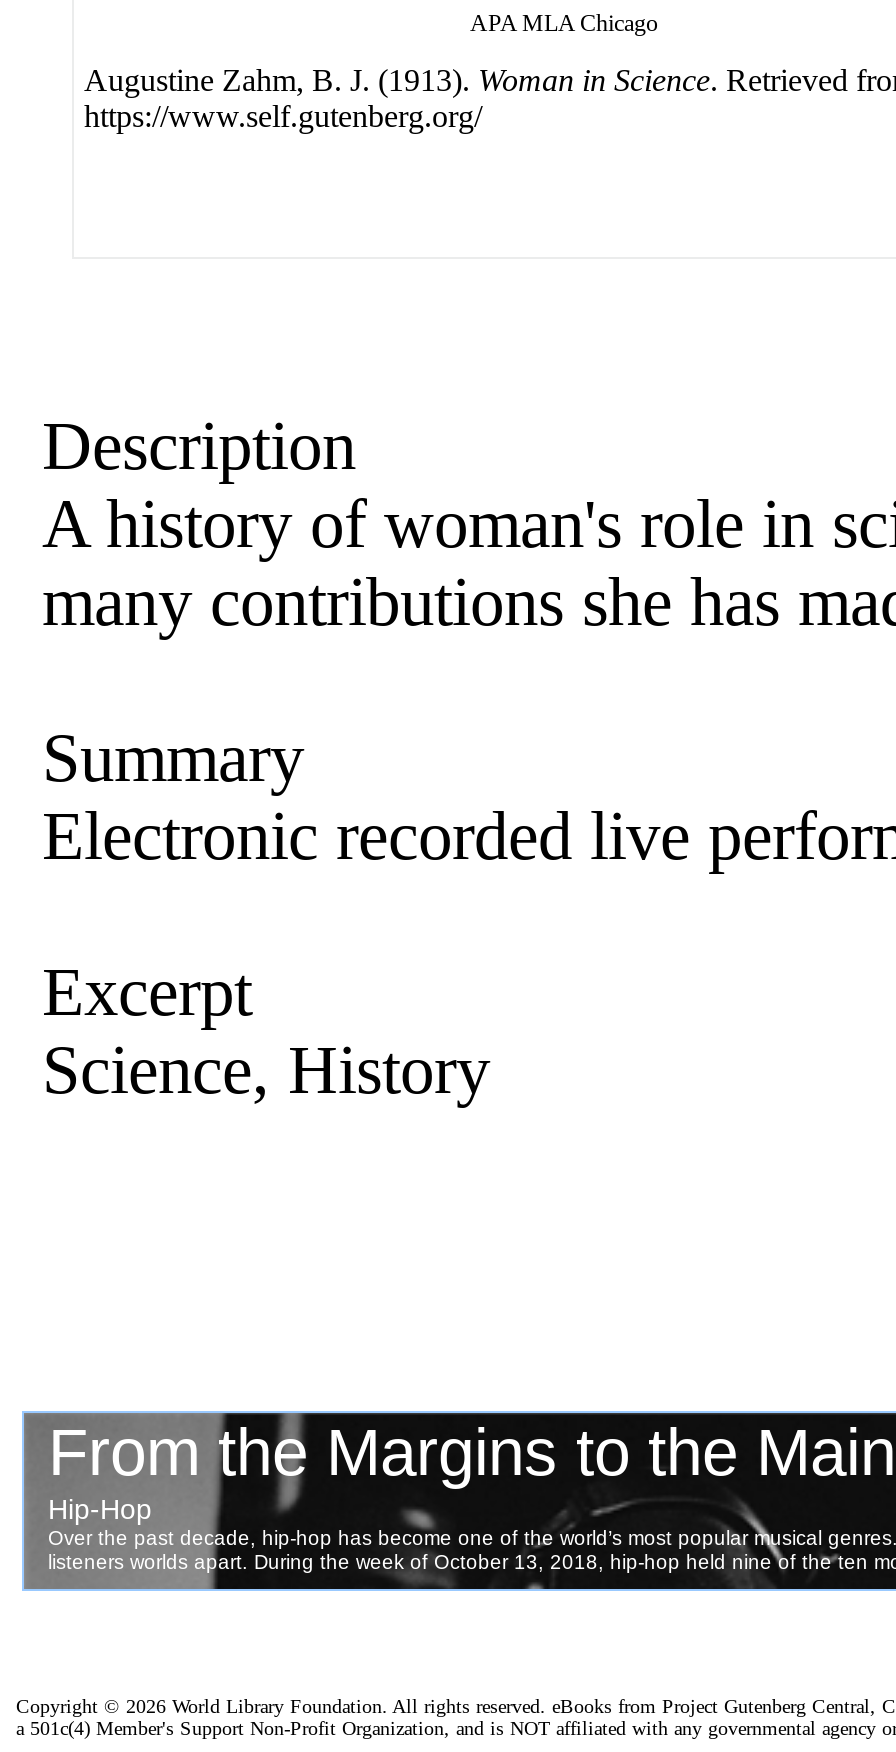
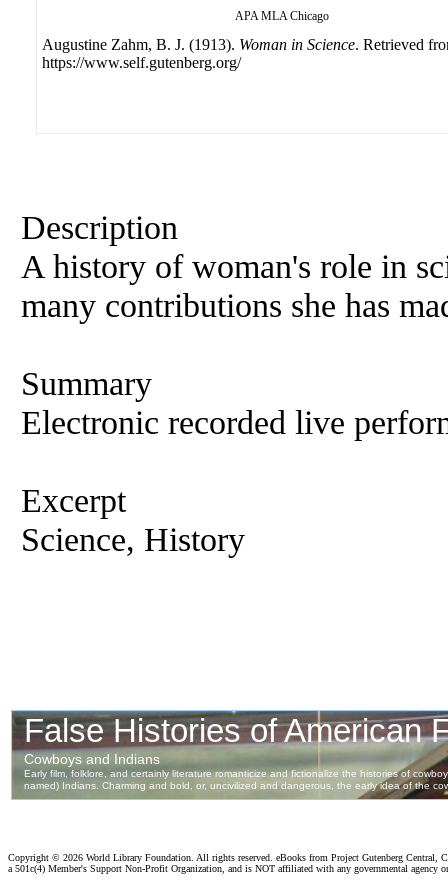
[24,1413,890,1591] [image] -> [13,710,445,800] [image]

